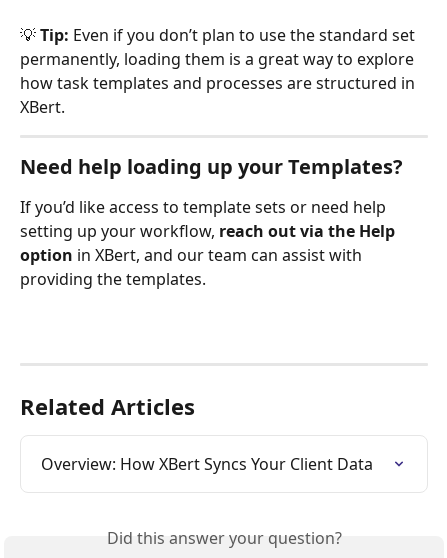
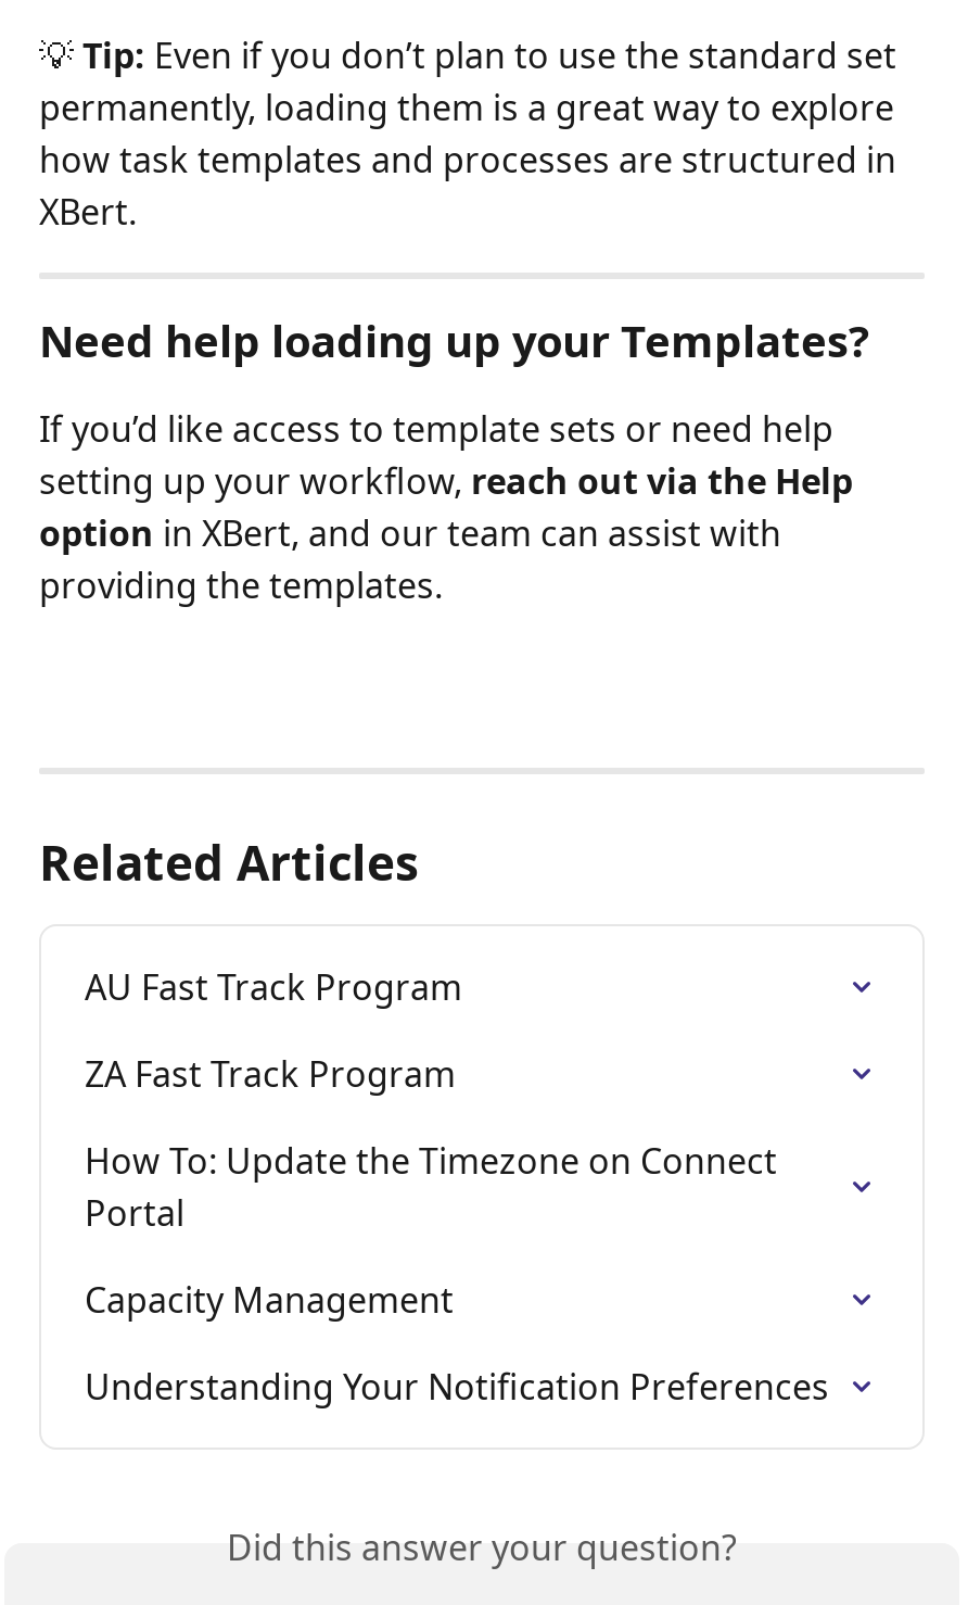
[41,453,373,475] Overview: How XBert Syncs Your Client Data -> [85,963,829,1411] AU Fast Track Program | ZA Fast Track Program | How To: Update the Timezone on Connect | Portal | Capacity Management | Understanding Your Notification Preferences

